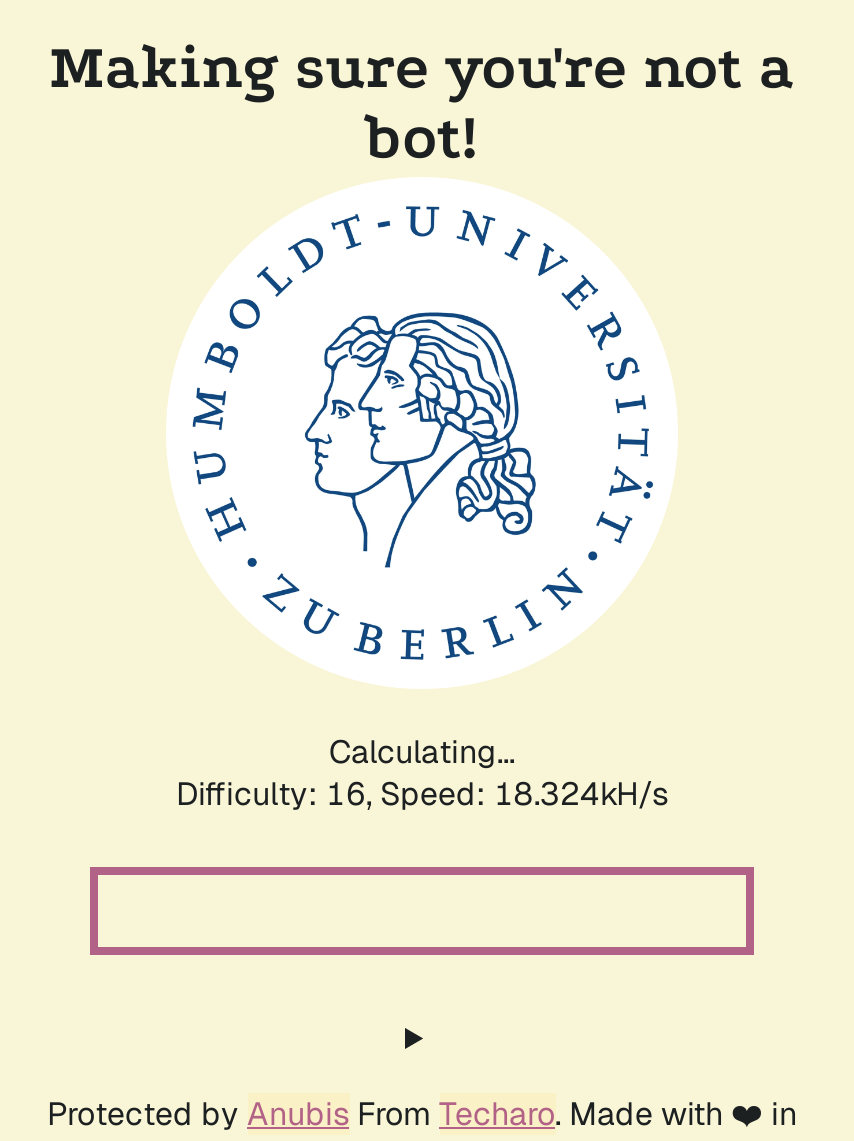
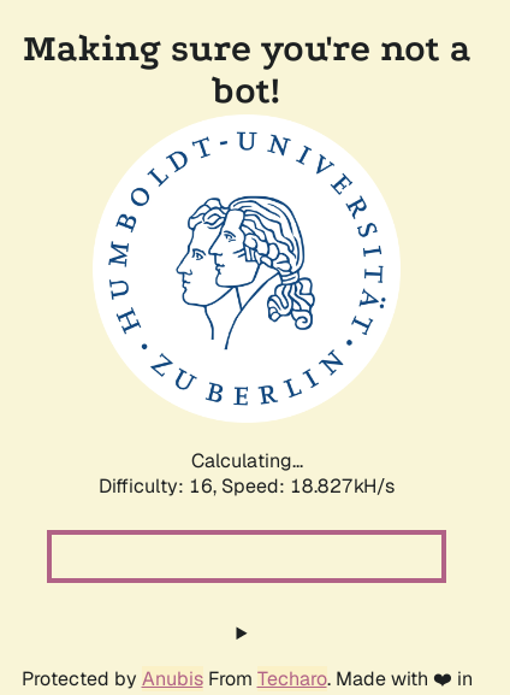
[176,773,668,815] Difficulty: 16, Speed: 18.324kH/s -> [99,473,395,499] Difficulty: 16, Speed: 18.827kH/s

